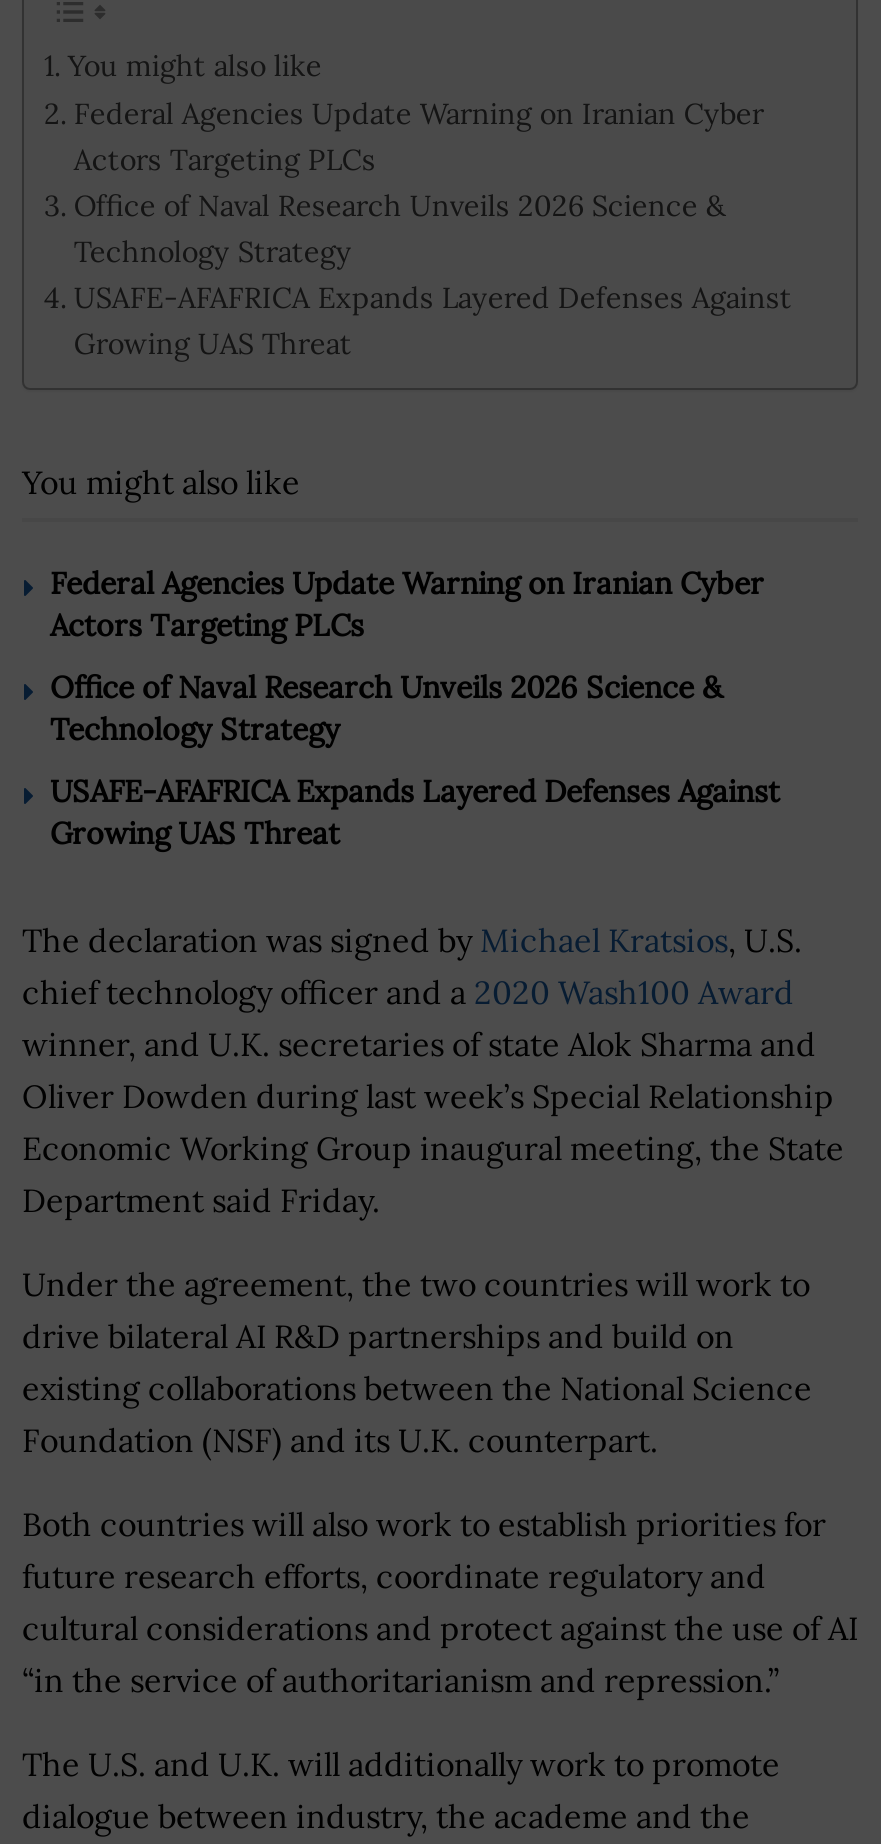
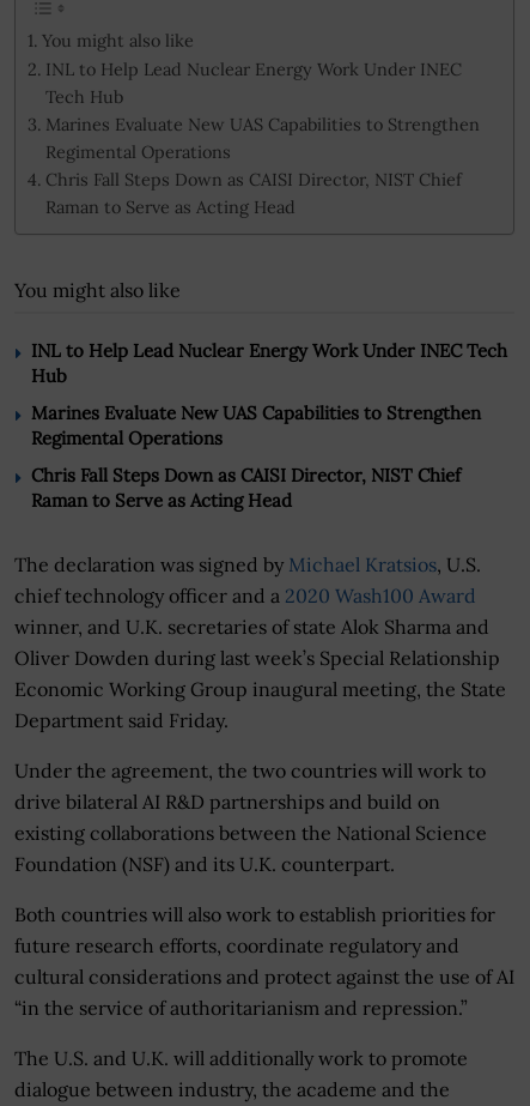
[74,94,792,362] Federal Agencies Update Warning on Iranian Cyber | Actors Targeting PLCs | Office of Naval Research Unveils 2026 Science & | Technology Strategy | USAFE-AFAFRICA Expands Layered Defenses Against | Growing UAS Threat -> [45,58,480,218] INL to Help Lead Nuclear Energy Work Under INEC | Tech Hub | Marines Evaluate New UAS Capabilities to Strengthen | Regimental Operations | Chris Fall Steps Down as CAISI Director, NIST Chief | Raman to Serve as Acting Head
[50,563,764,643] Federal Agencies Update Warning on Iranian Cyber | Actors Targeting PLCs -> [31,339,507,387] INL to Help Lead Nuclear Energy Work Under INEC Tech | Hub
[50,667,722,747] Office of Naval Research Unveils 2026 Science & | Technology Strategy -> [31,401,481,449] Marines Evaluate New UAS Capabilities to Strengthen | Regimental Operations
[50,771,780,851] USAFE-AFAFRICA Expands Layered Defenses Against | Growing UAS Threat -> [31,463,461,511] Chris Fall Steps Down as CAISI Director, NIST Chief | Raman to Serve as Acting Head

